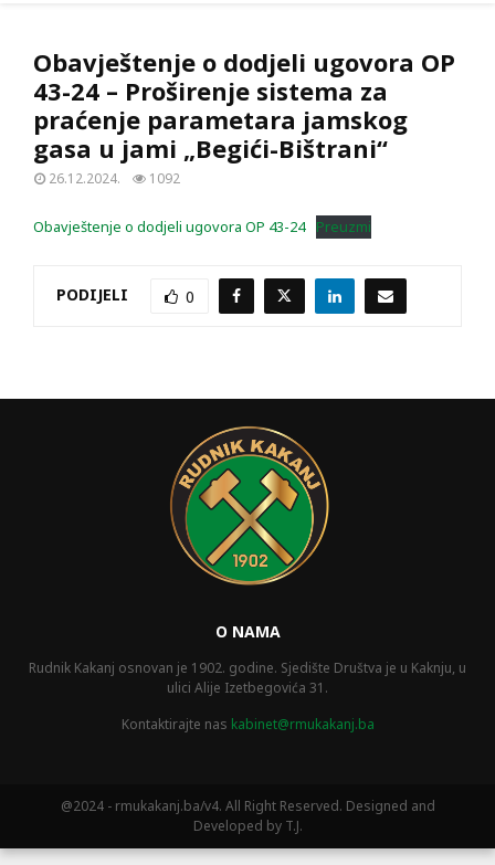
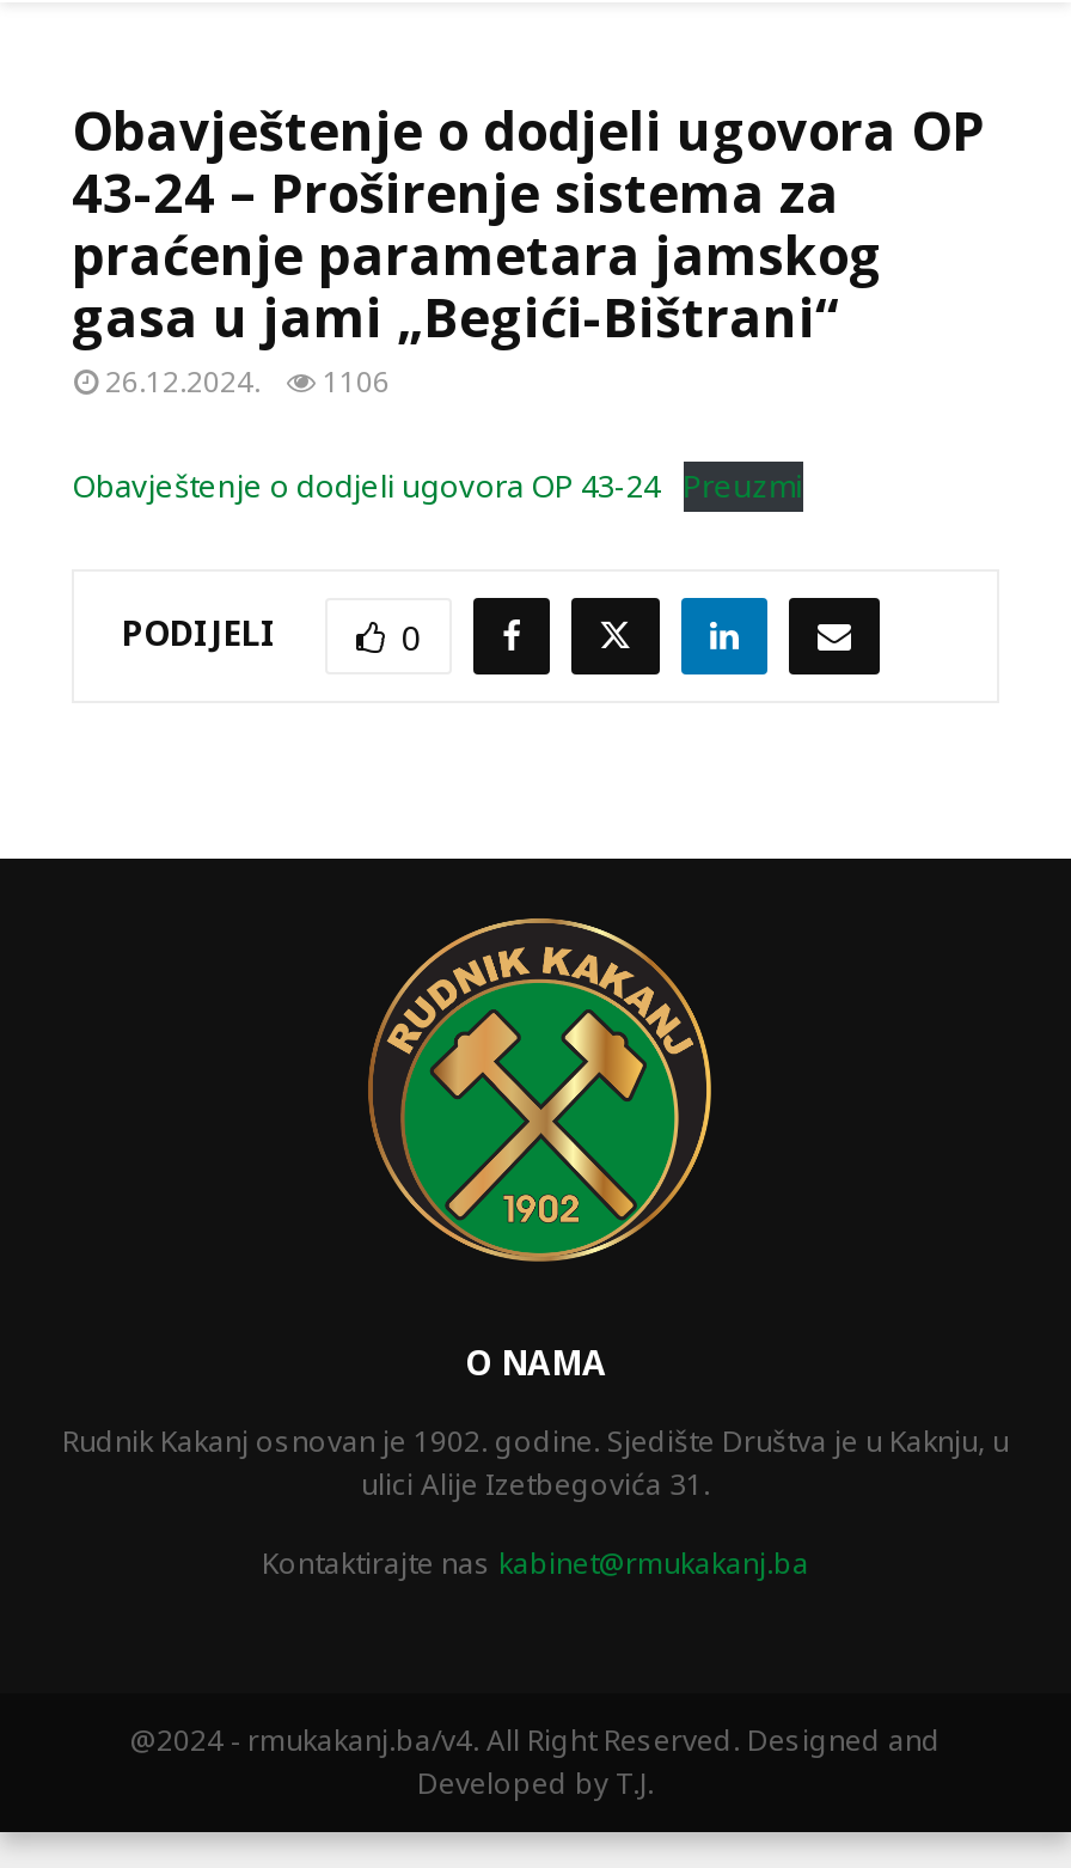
[49,169,180,188] 26.12.2024. 1092 -> [105,361,390,402] 26.12.2024. 1106

